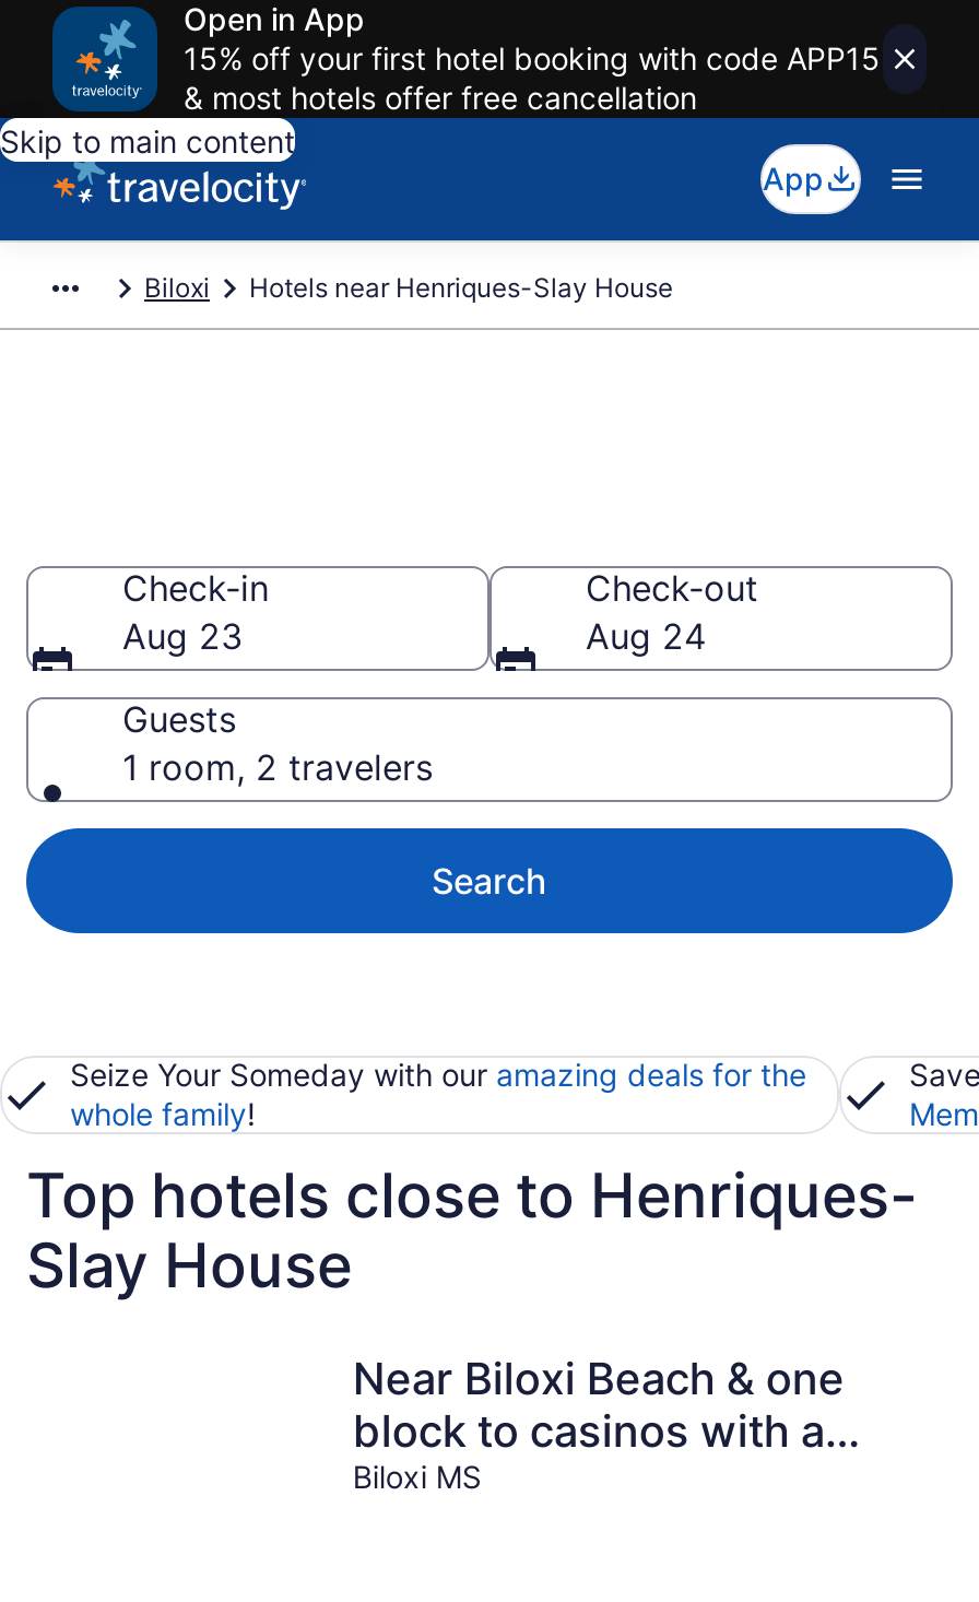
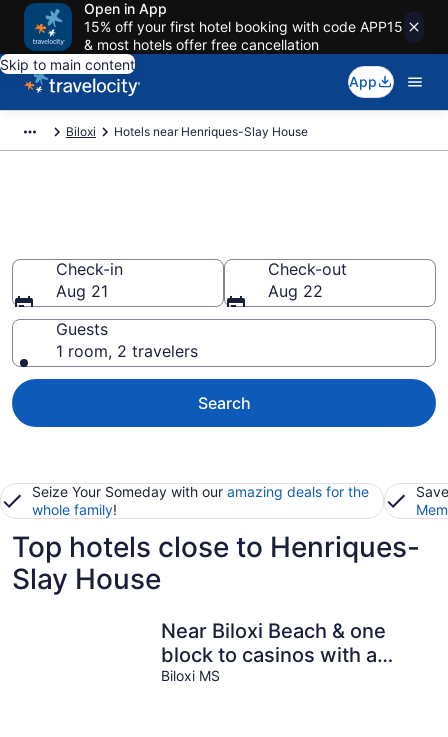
[122,614,243,658] Aug 23 -> [56,281,108,301] Aug 21
[586,614,706,658] Aug 24 -> [268,281,323,301] Aug 22

